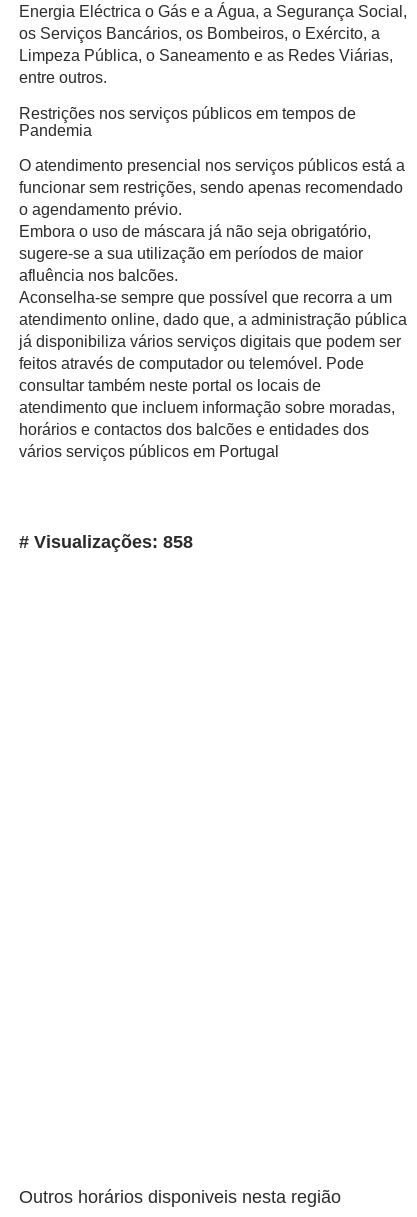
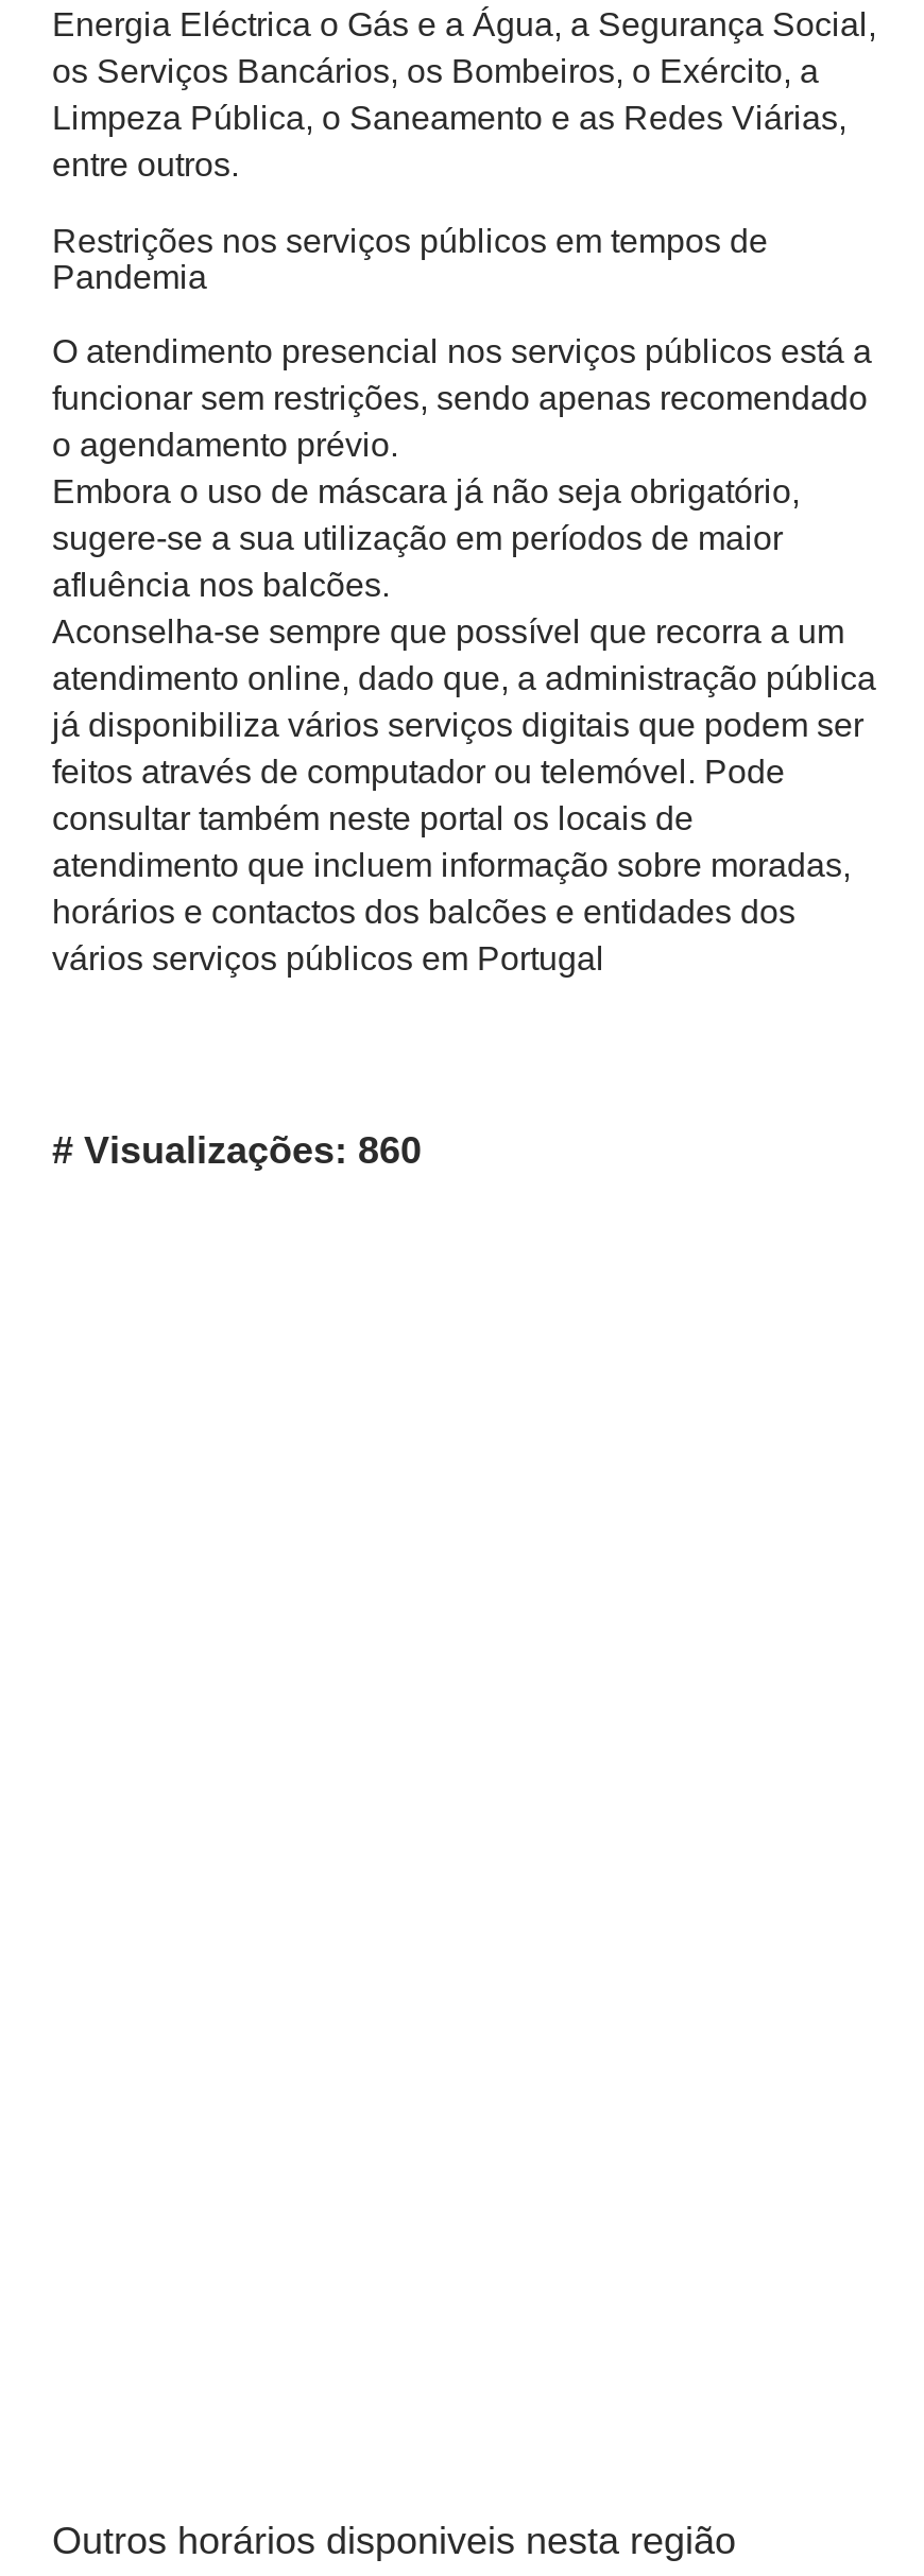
[19,532,193,552] # Visualizações: 858 -> [52,1129,422,1172] # Visualizações: 860

